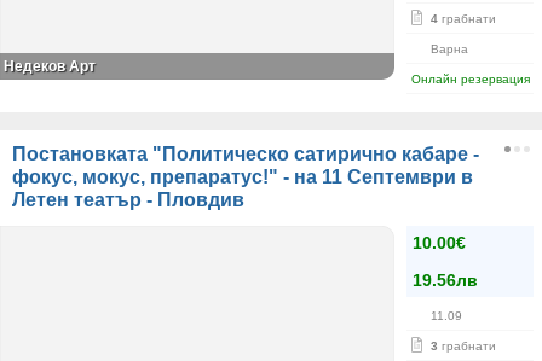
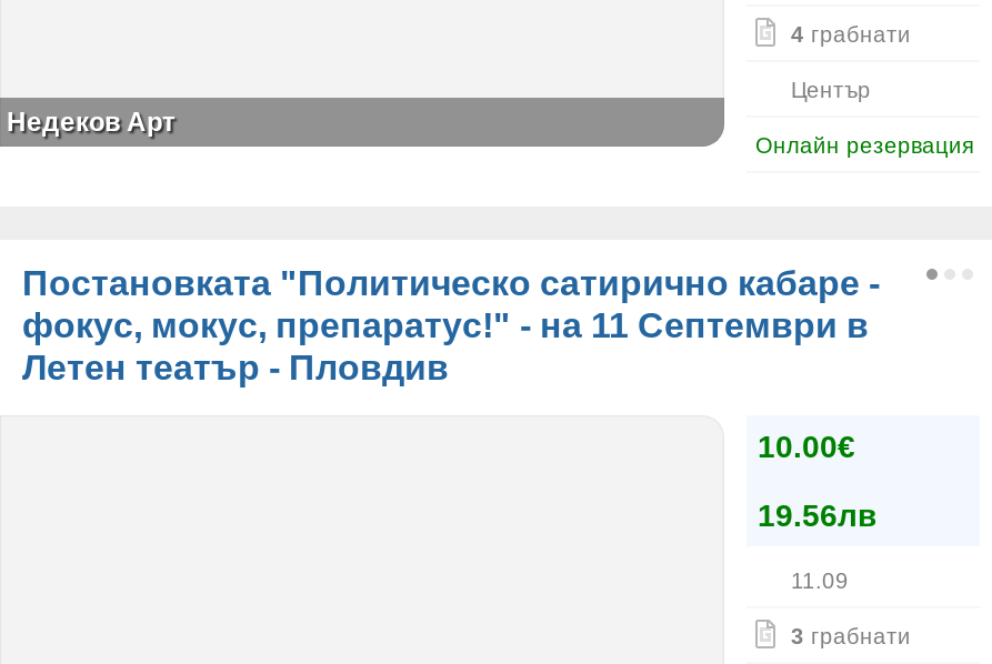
[431,42,468,56] Варна -> [791,78,871,102] Център

